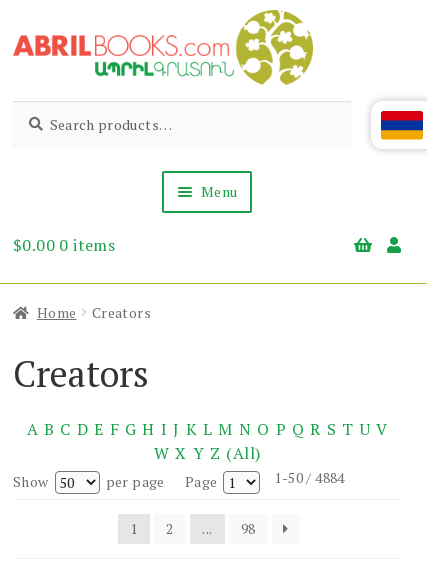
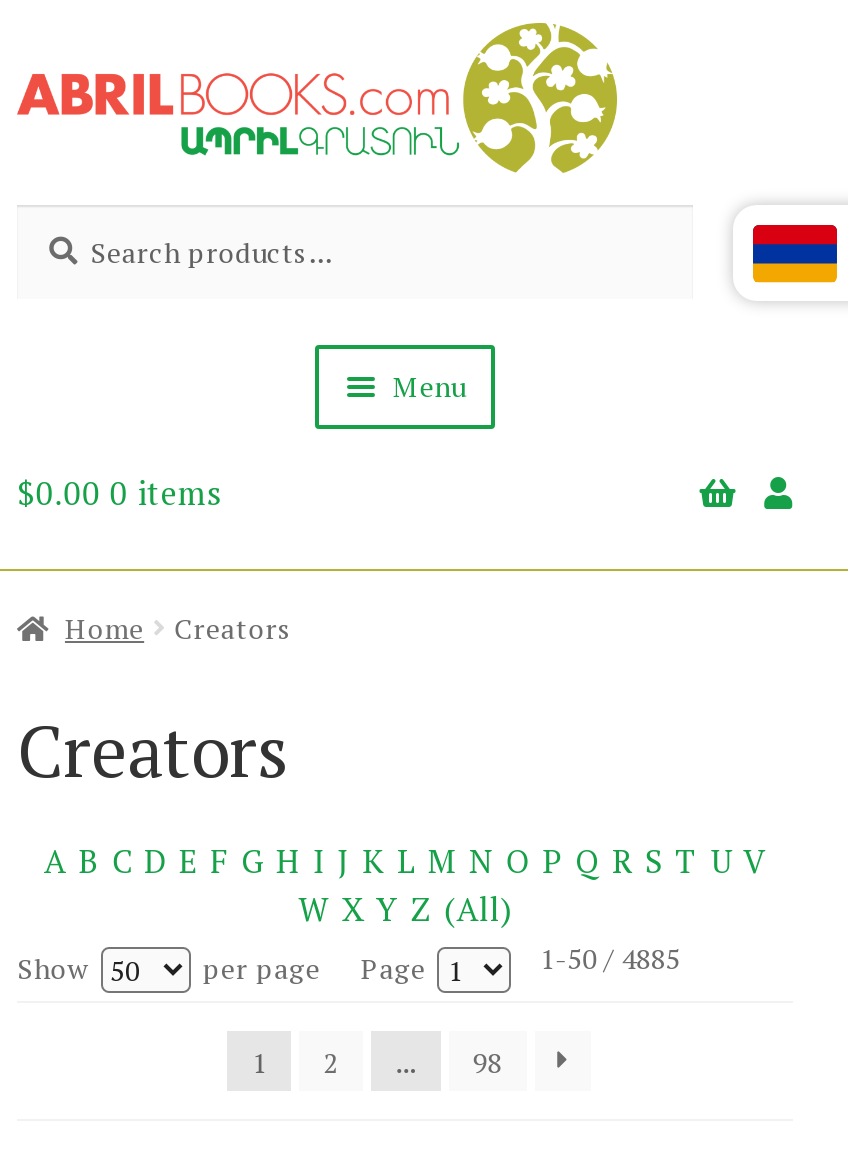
[274,468,345,487] 1-50 / 4884 -> [540,939,681,977] 1-50 / 4885

